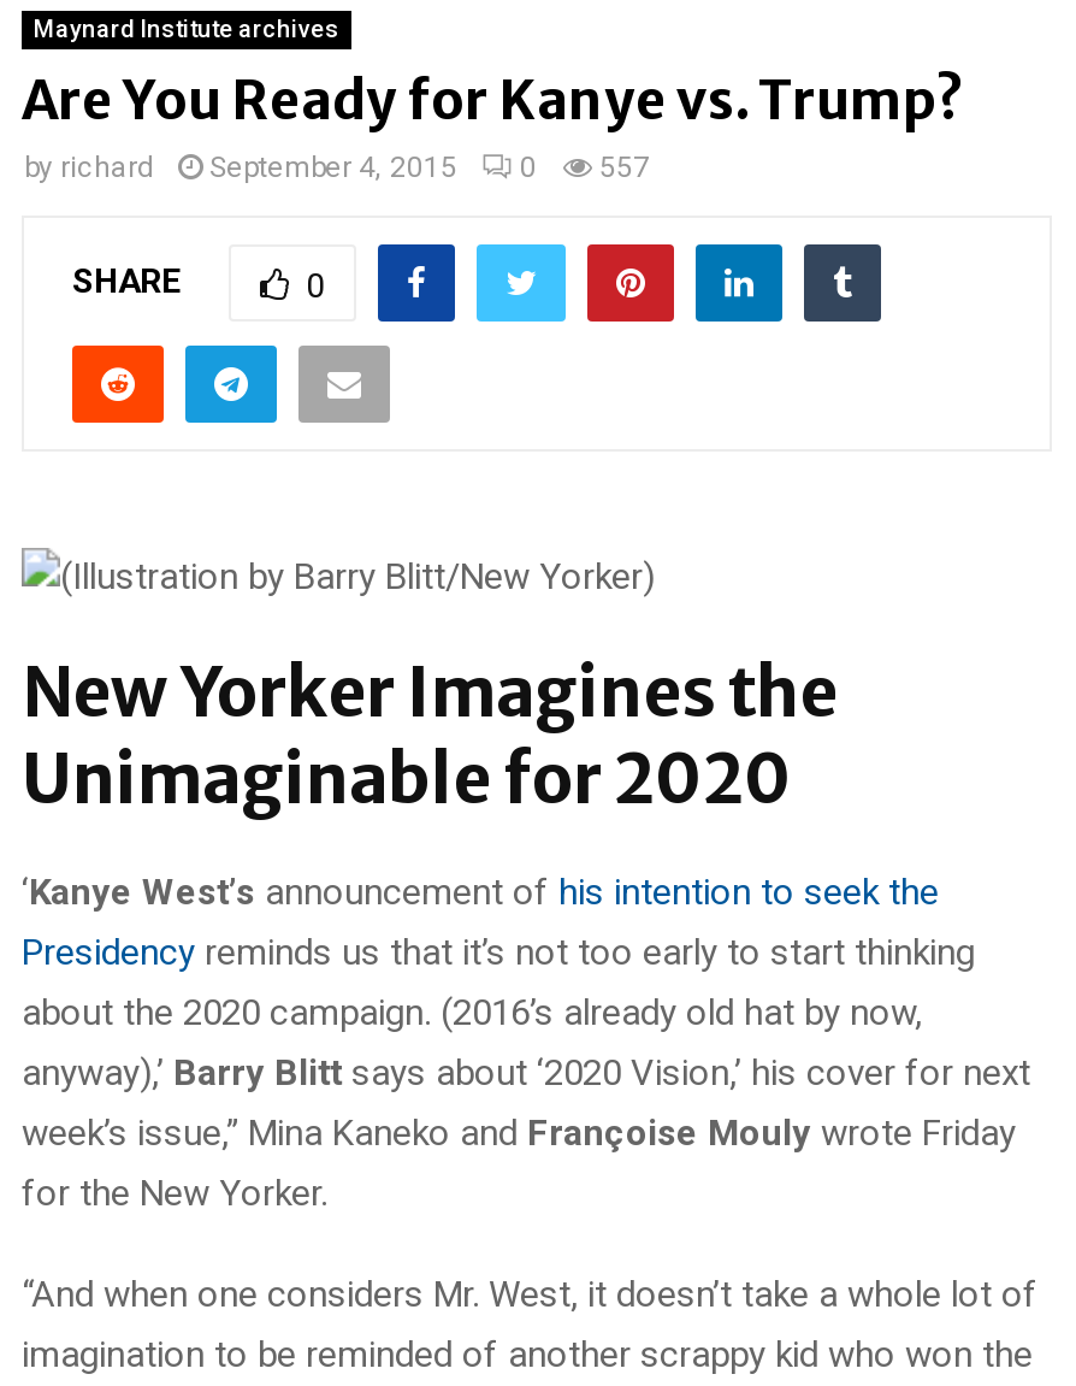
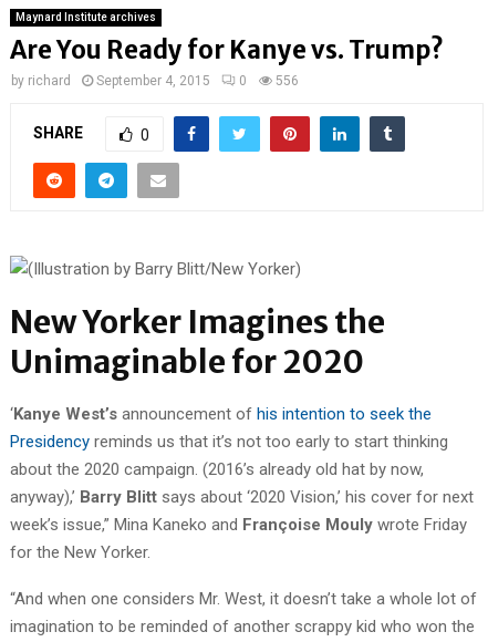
[24,151,650,184] by richard September 4, 2015 0 557 -> [11,73,299,89] by richard September 4, 2015 0 556

